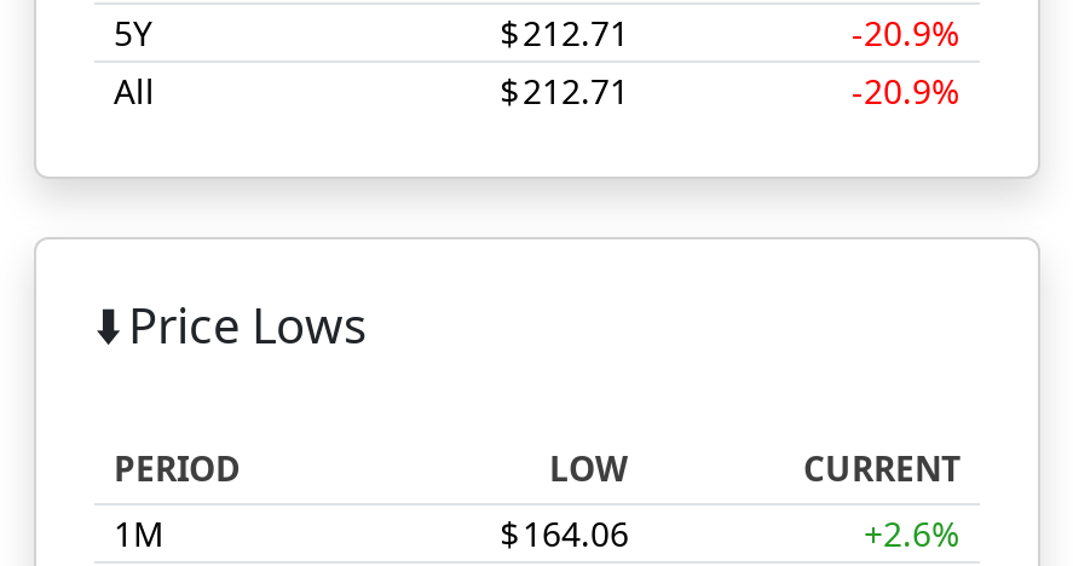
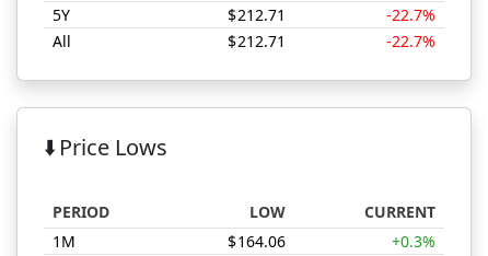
[852,10,960,56] -20.9% -> [386,4,435,25] -22.7%
[852,68,960,114] -20.9% -> [386,31,435,51] -22.7%
[864,510,960,556] +2.6% -> [392,231,435,252] +0.3%

